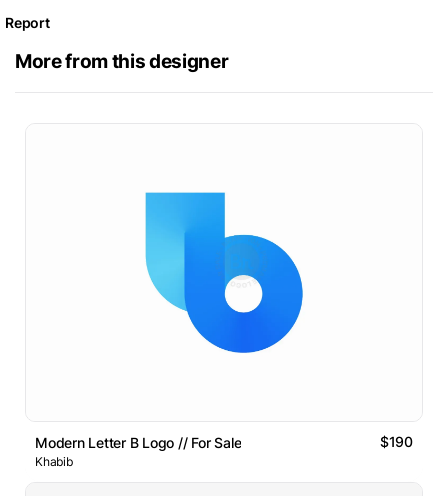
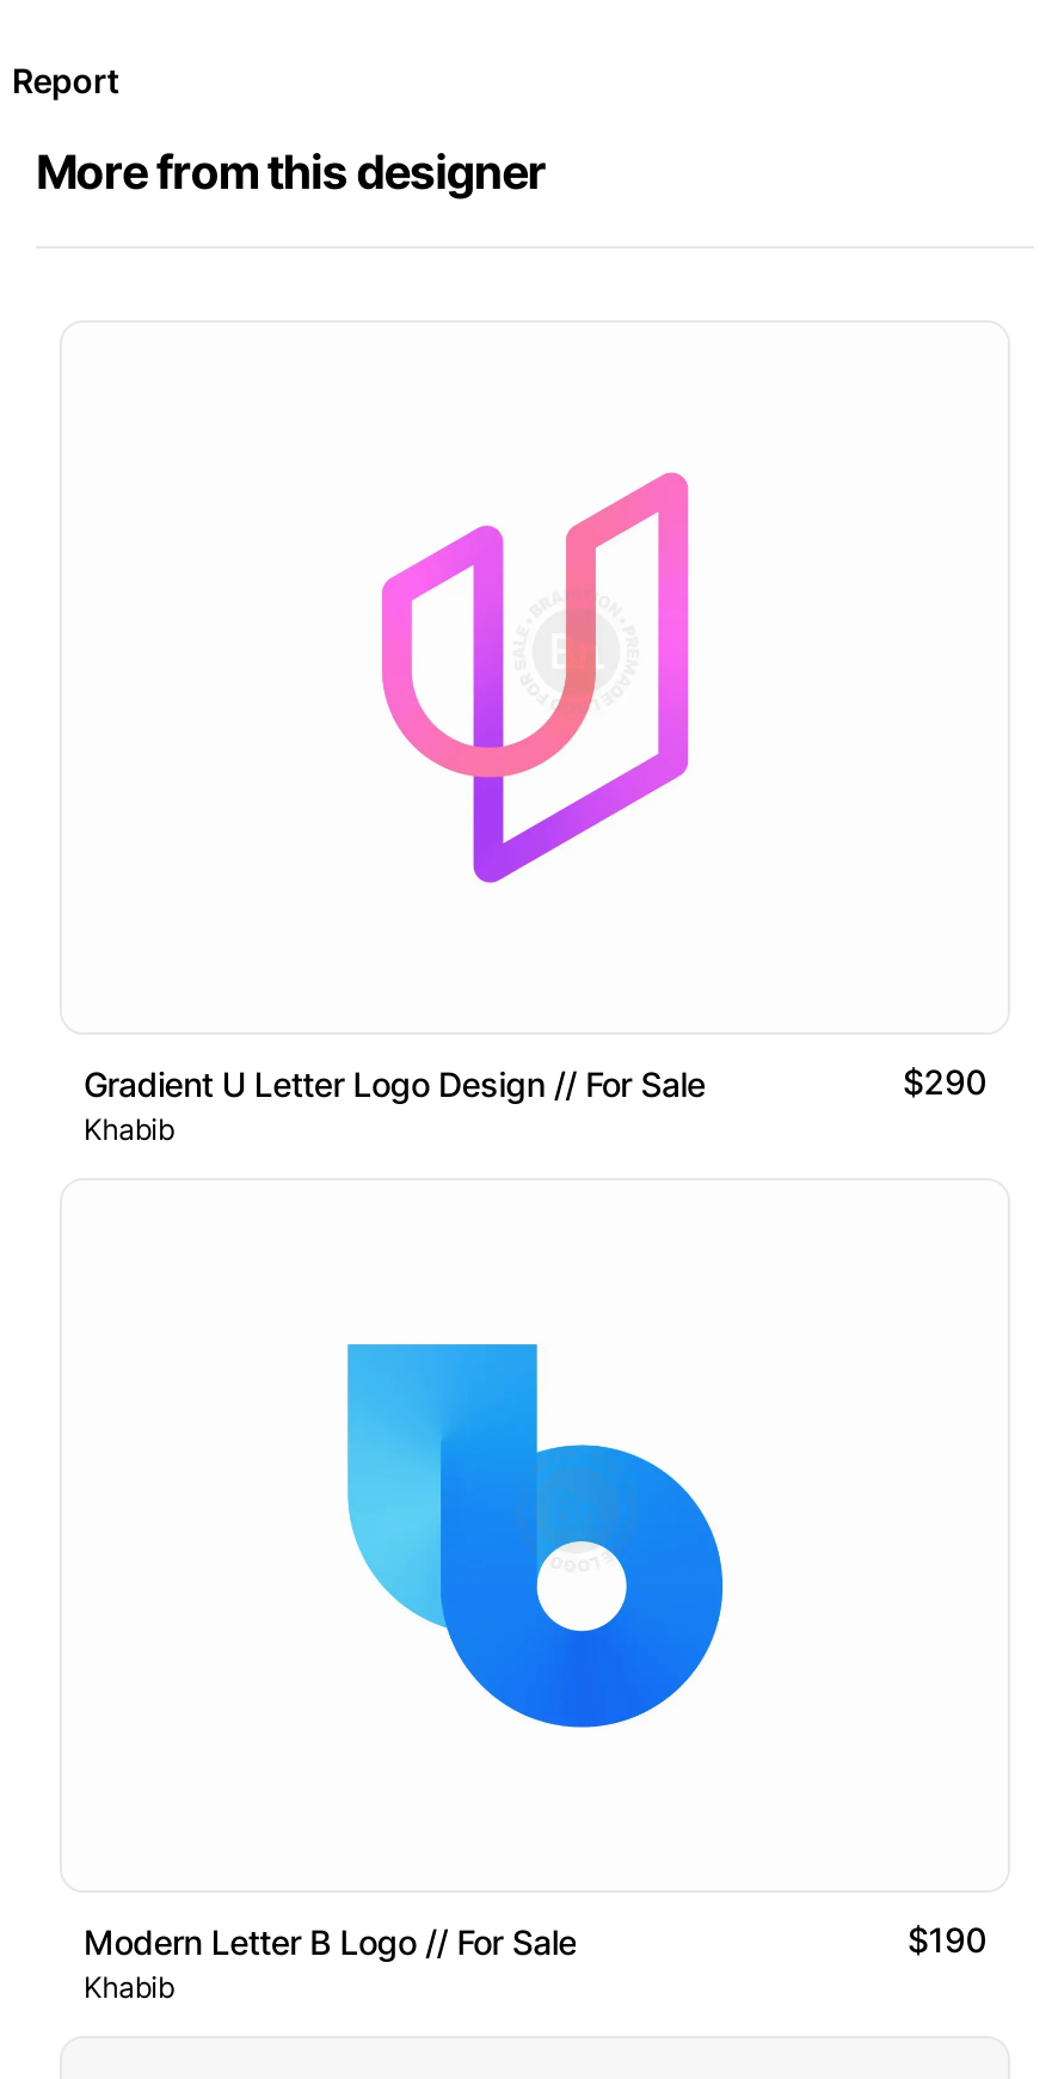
none -> [84,1062,986,1148] Gradient U Letter Logo Design // For Sale | $290 | Khabib
none -> [380,471,690,884] [image]

